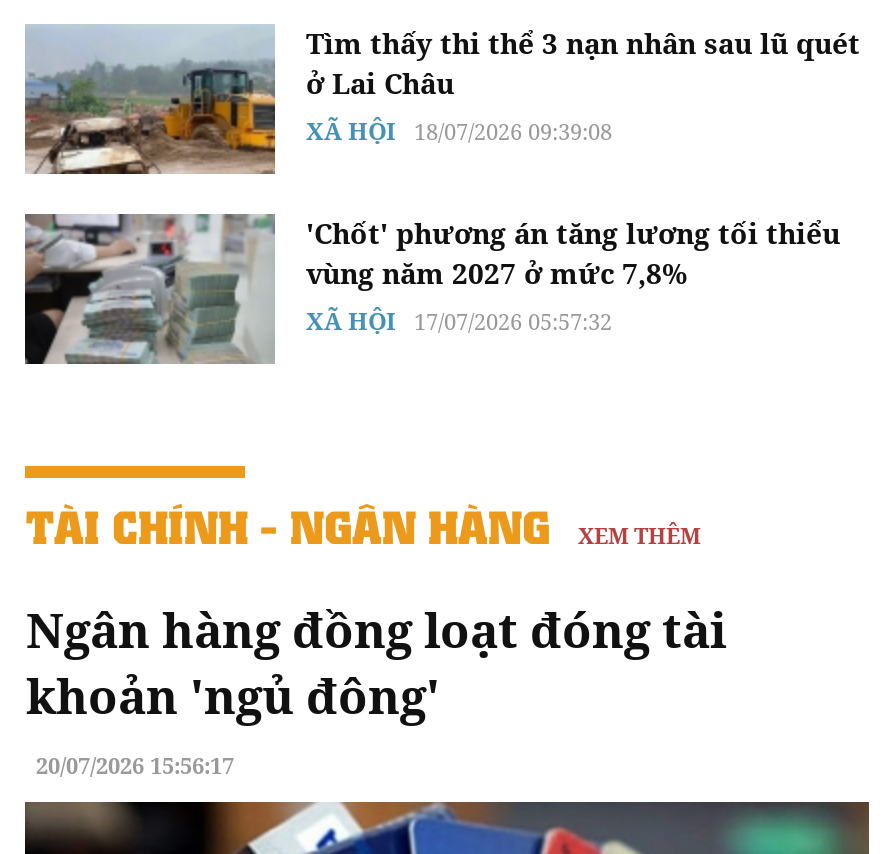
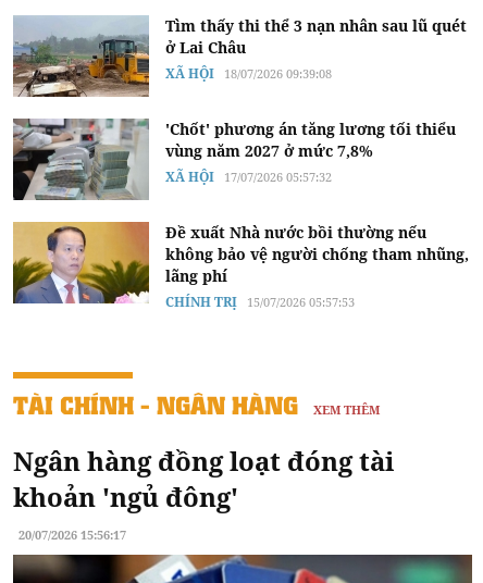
none -> [12,221,469,312] [image] | Đề xuất Nhà nước bồi thường nếu | không bảo vệ người chống tham nhũng, | lãng phí | CHÍNH TRỊ 15/07/2026 05:57:53

